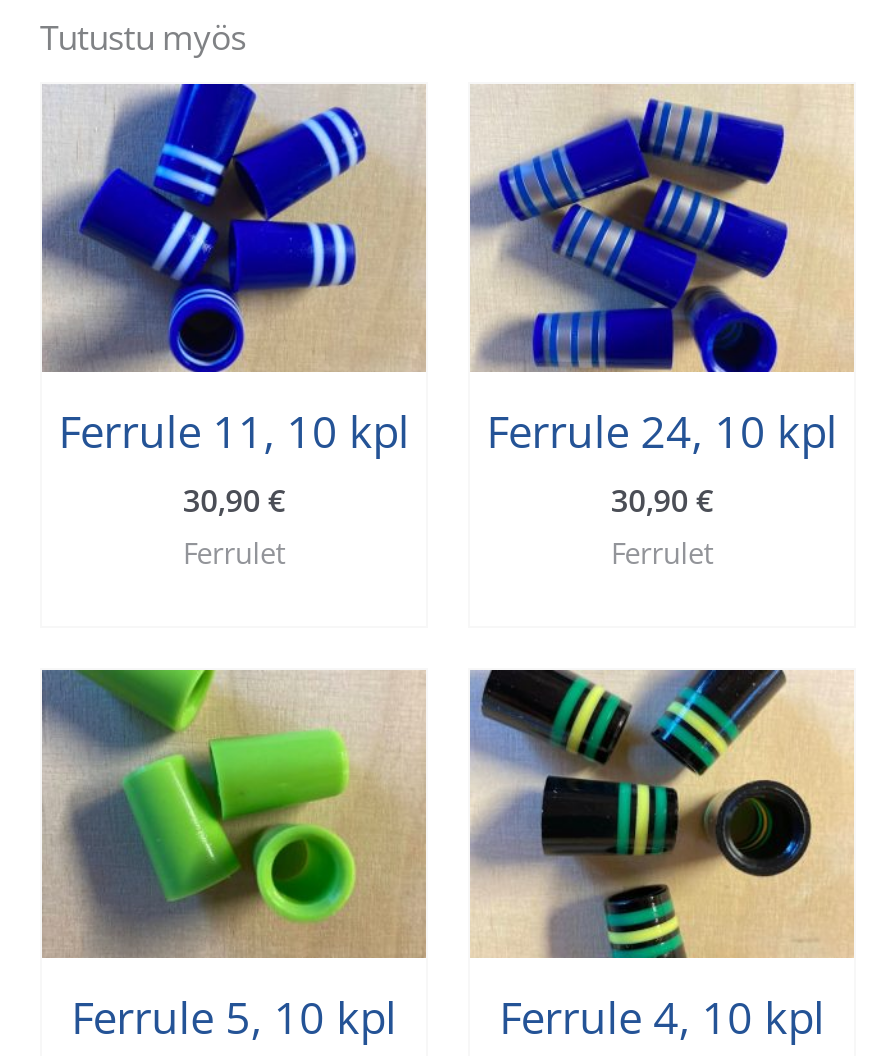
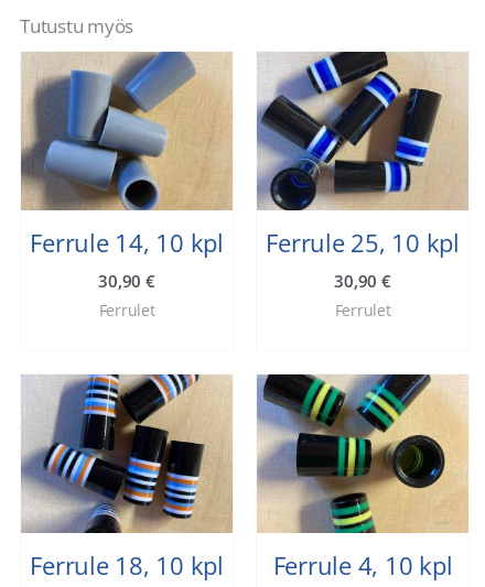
[42,82,410,460] [image] | Ferrule 11, 10 kpl -> [21,52,224,259] [image] | Ferrule 14, 10 kpl
[472,84,838,460] [image] | Ferrule 24, 10 kpl -> [257,51,459,259] [image] | Ferrule 25, 10 kpl
[42,668,825,1046] [image] | Ferrule 5, 10 kpl Ferrule 4, 10 kpl -> [22,373,452,581] [image] | Ferrule 18, 10 kpl Ferrule 4, 10 kpl

